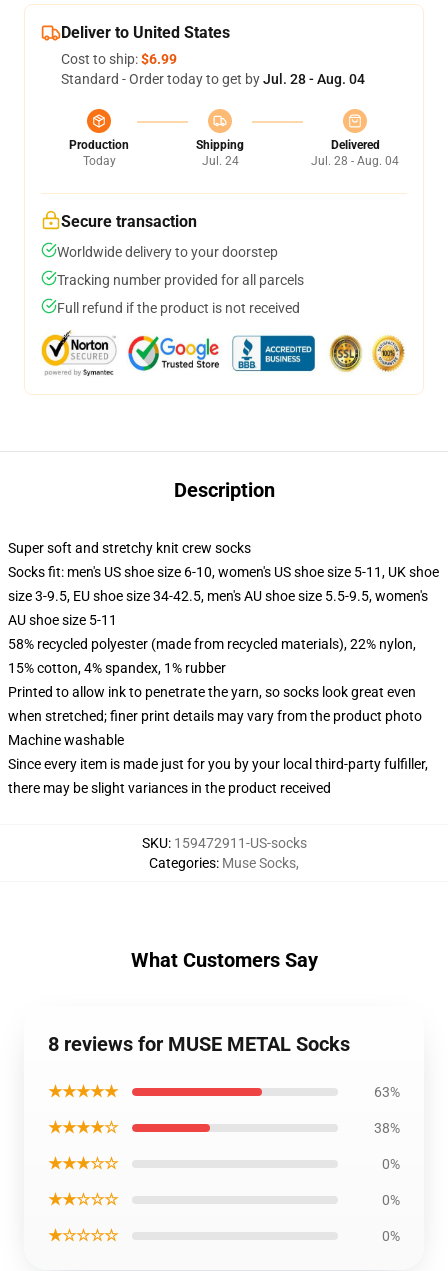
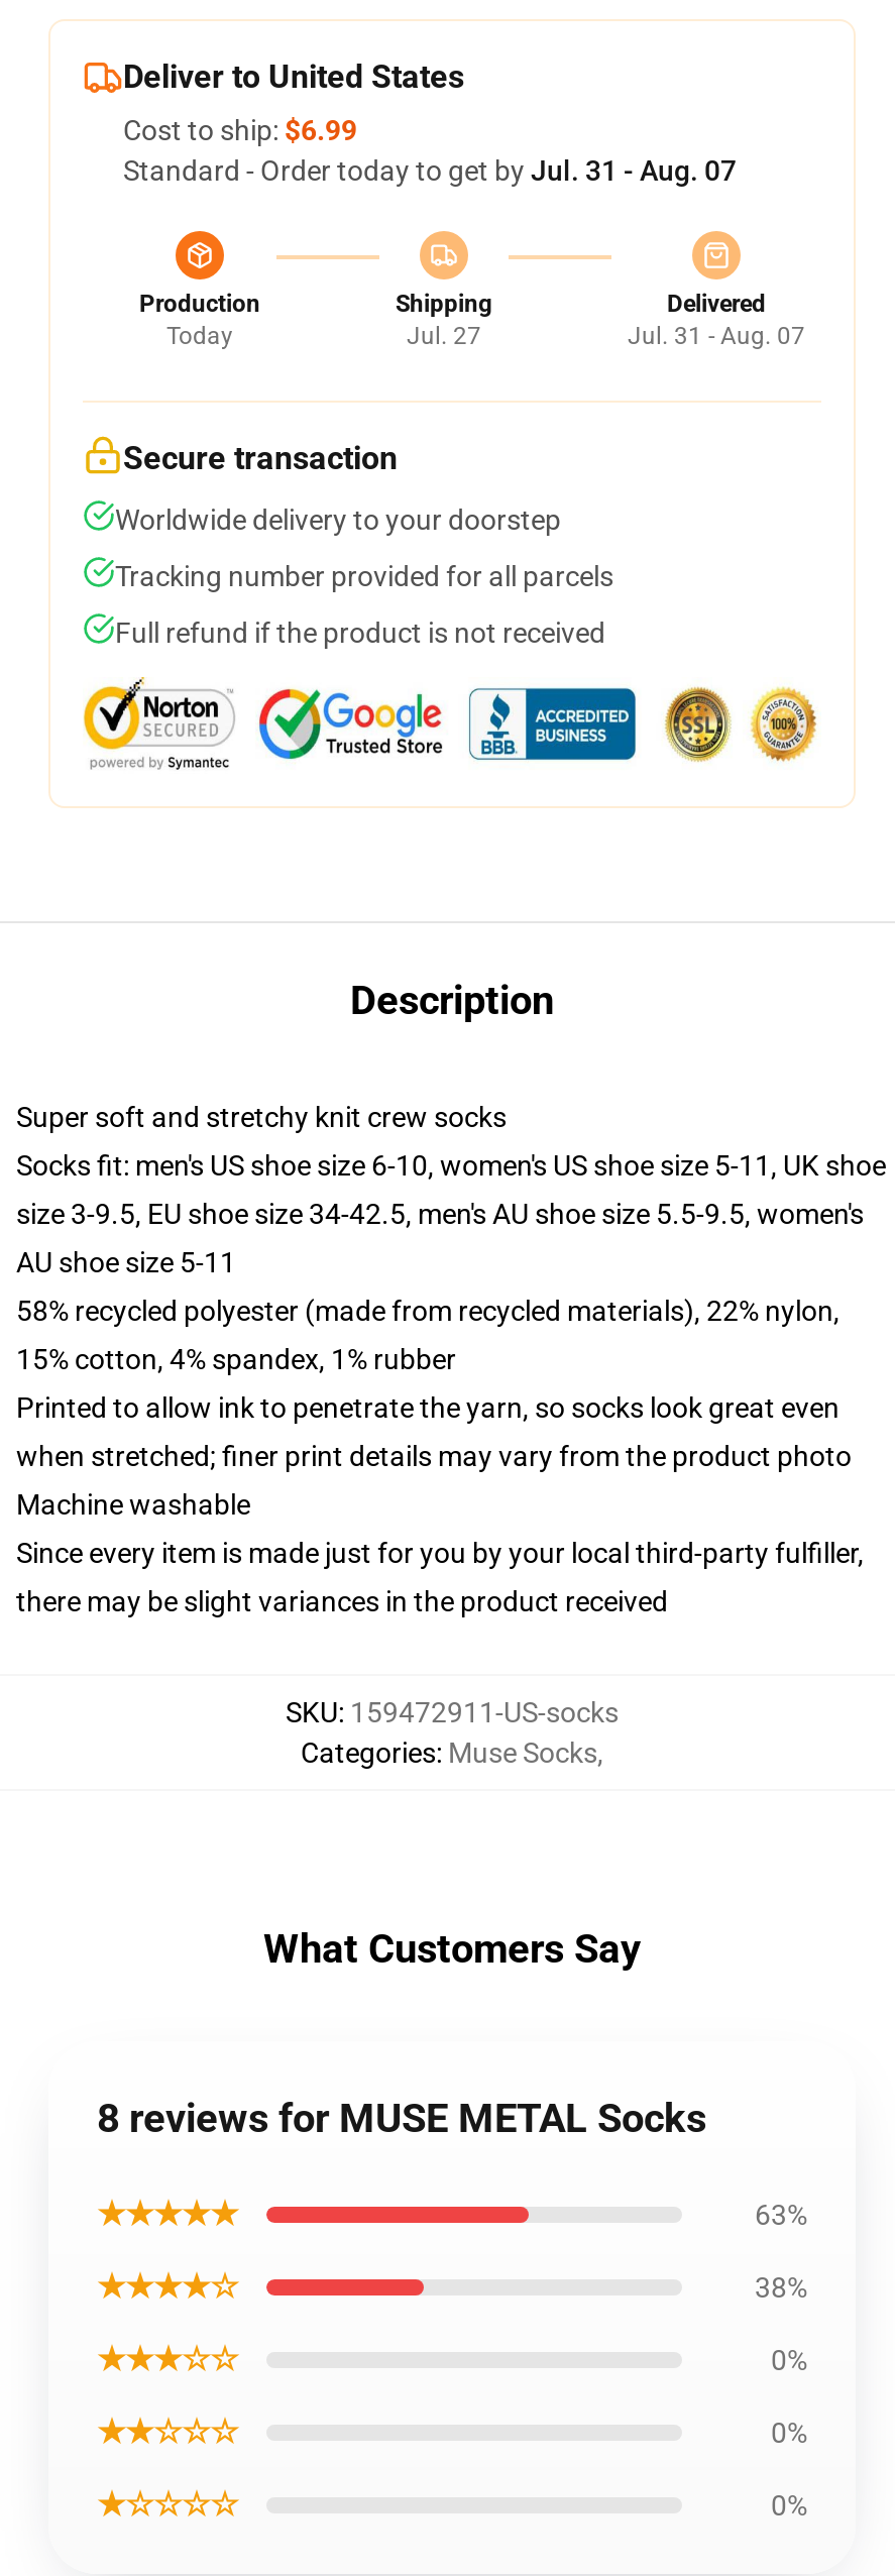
[61,71,365,87] Standard - Order today to get by Jul. 28 - Aug. 04 -> [123,154,737,187] Standard - Order today to get by Jul. 31 - Aug. 07
[201,154,238,168] Jul. 24 -> [407,322,481,350] Jul. 27
[311,154,399,168] Jul. 28 - Aug. 04 -> [628,322,805,350] Jul. 31 - Aug. 07

